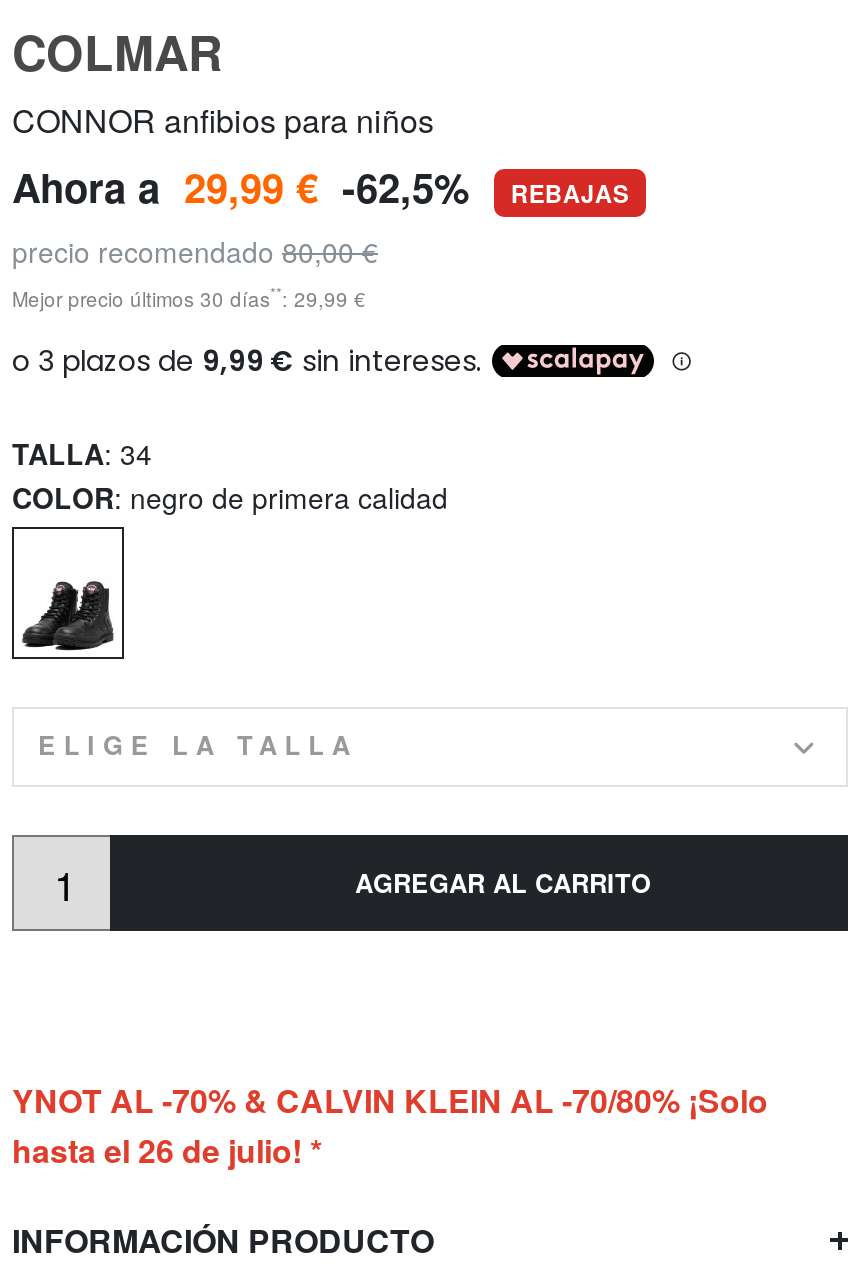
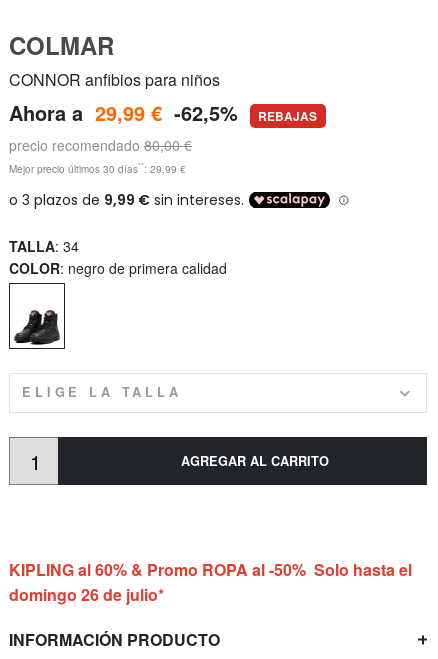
[12,1078,768,1174] YNOT AL -70% & CALVIN KLEIN AL -70/80% ¡Solo | hasta el 26 de julio! * -> [9,558,412,606] KIPLING al 60% & Promo ROPA al -50% Solo hasta el | domingo 26 de julio*

